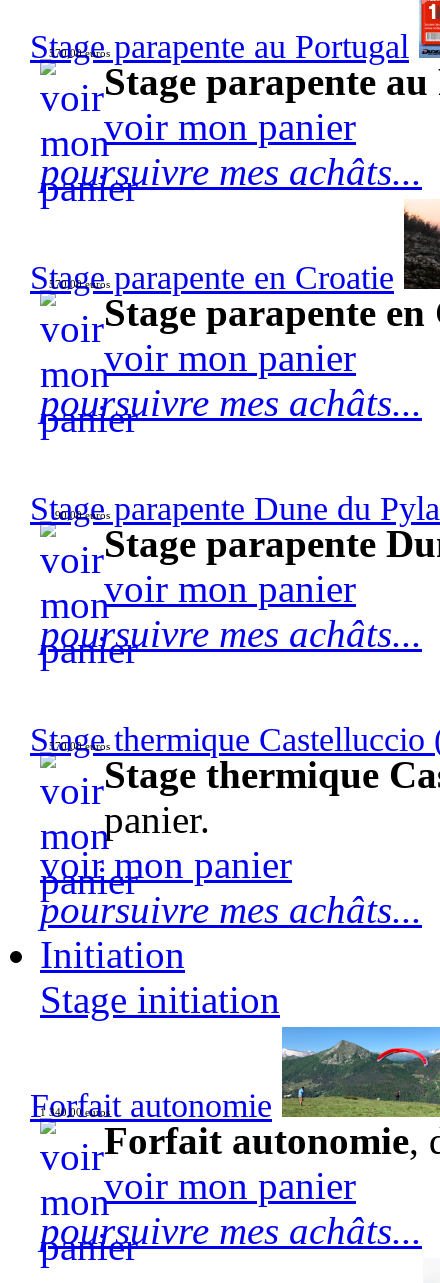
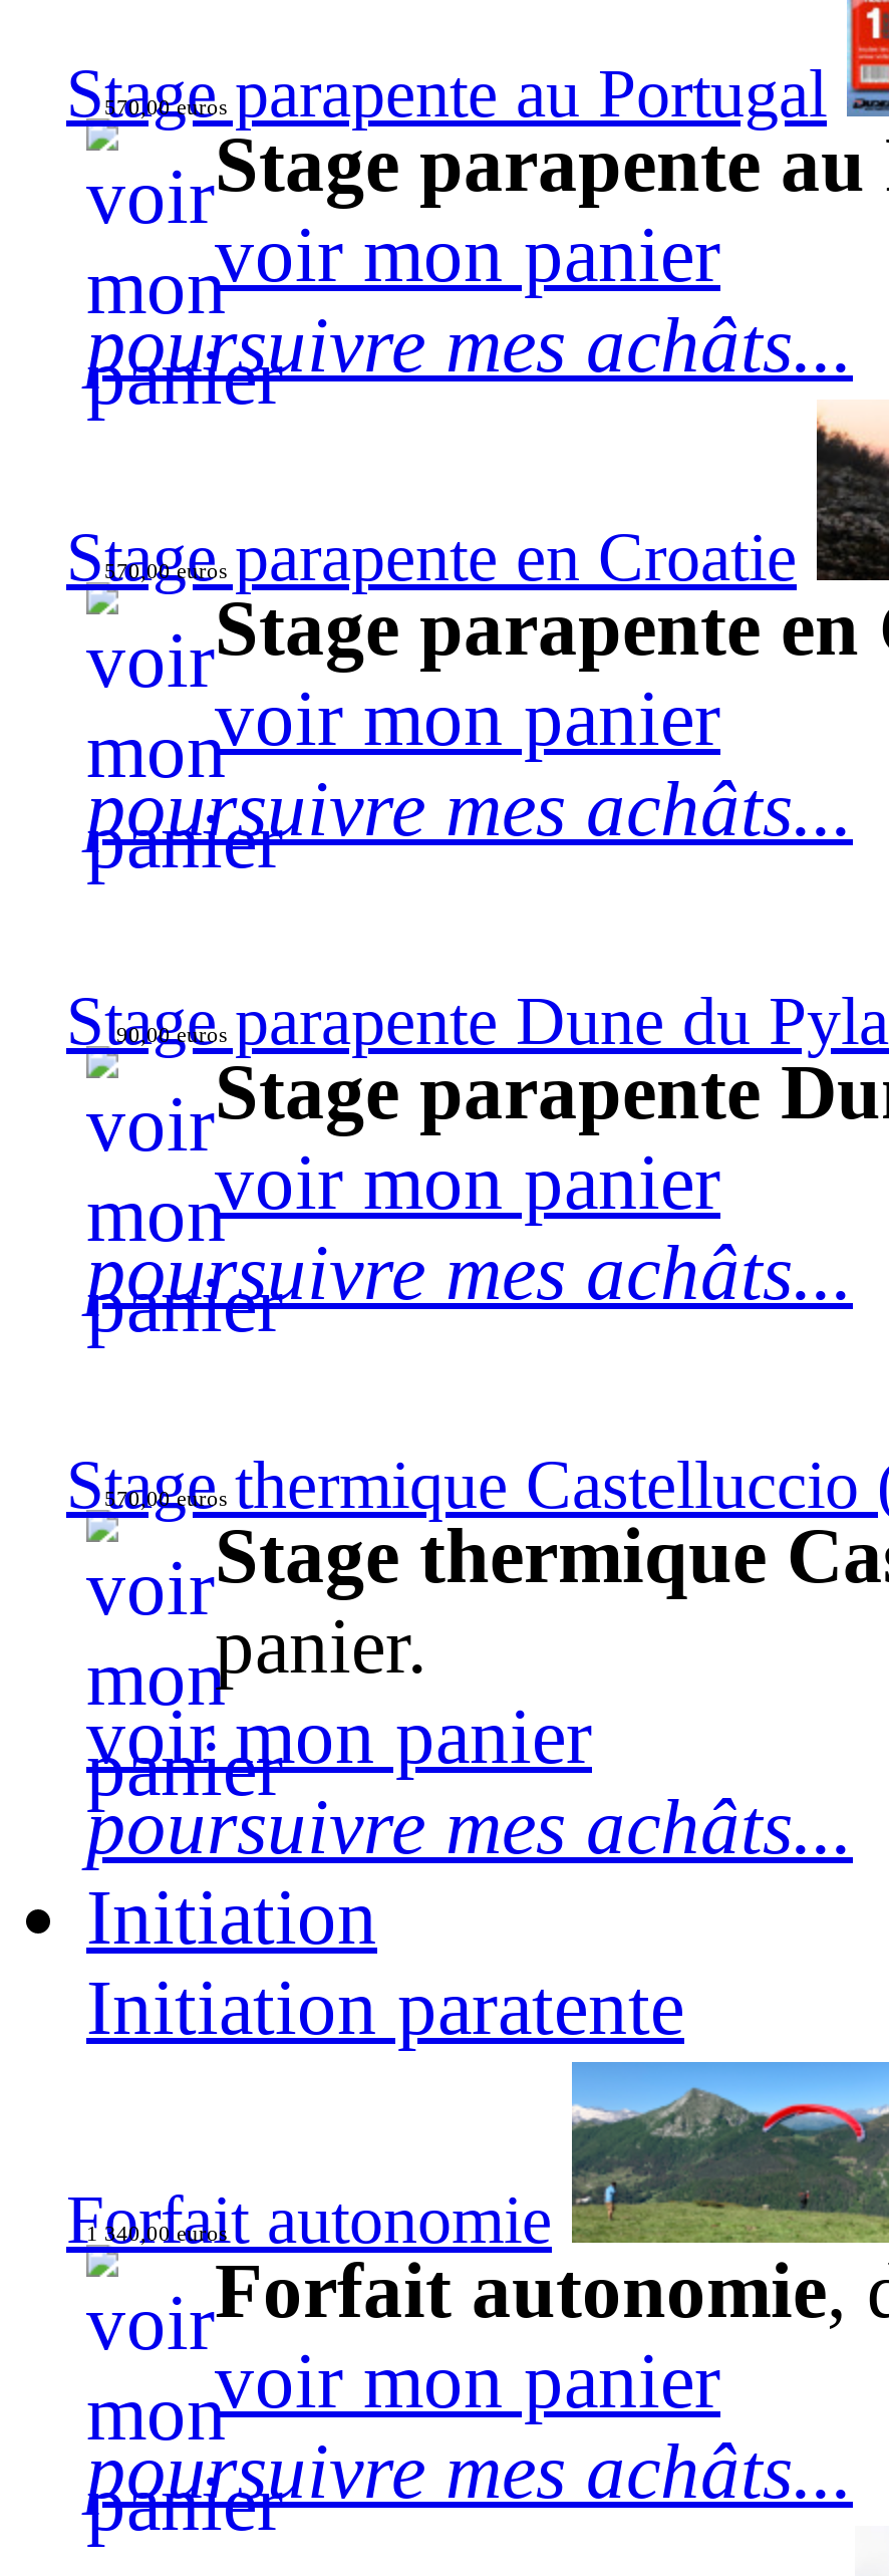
[40,978,280,1021] Stage initiation -> [86,1963,684,2050] Initiation paratente

